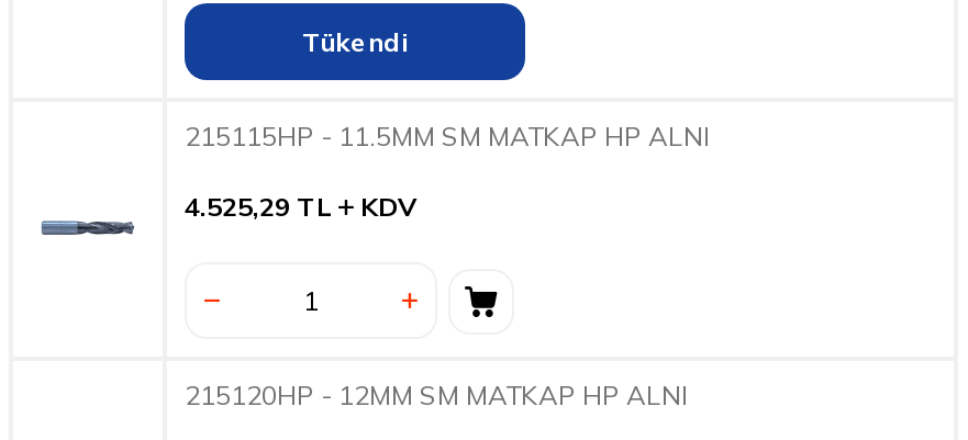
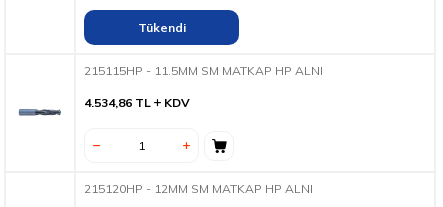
[185,190,418,223] 4.525,29 TL KDV -> [84,95,190,110] 4.534,86 TL KDV

